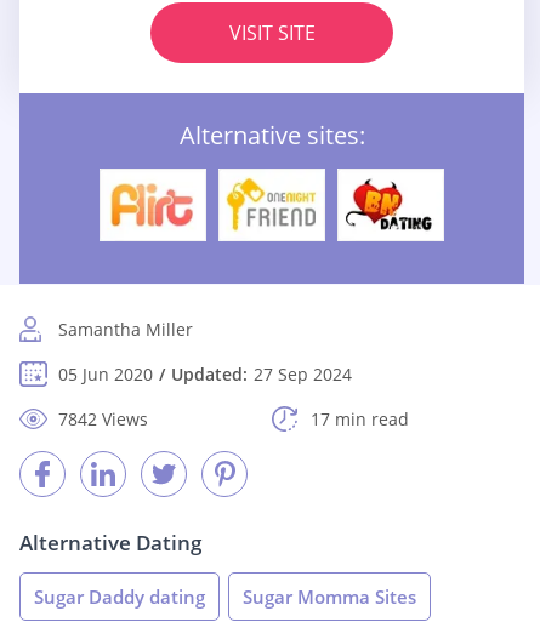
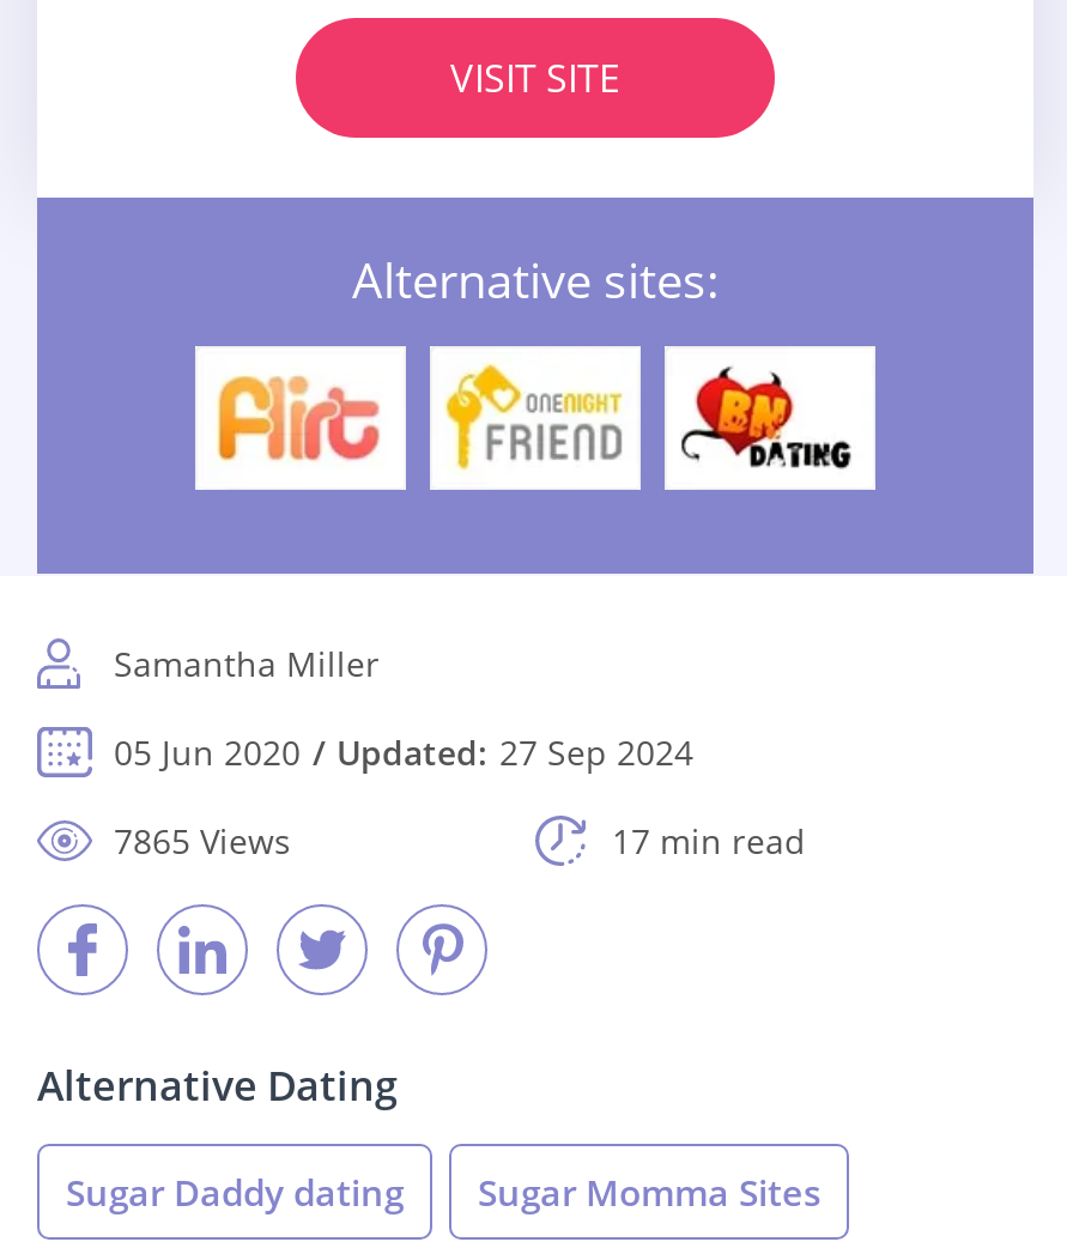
[58,408,148,431] 7842 Views -> [114,819,291,864] 7865 Views

